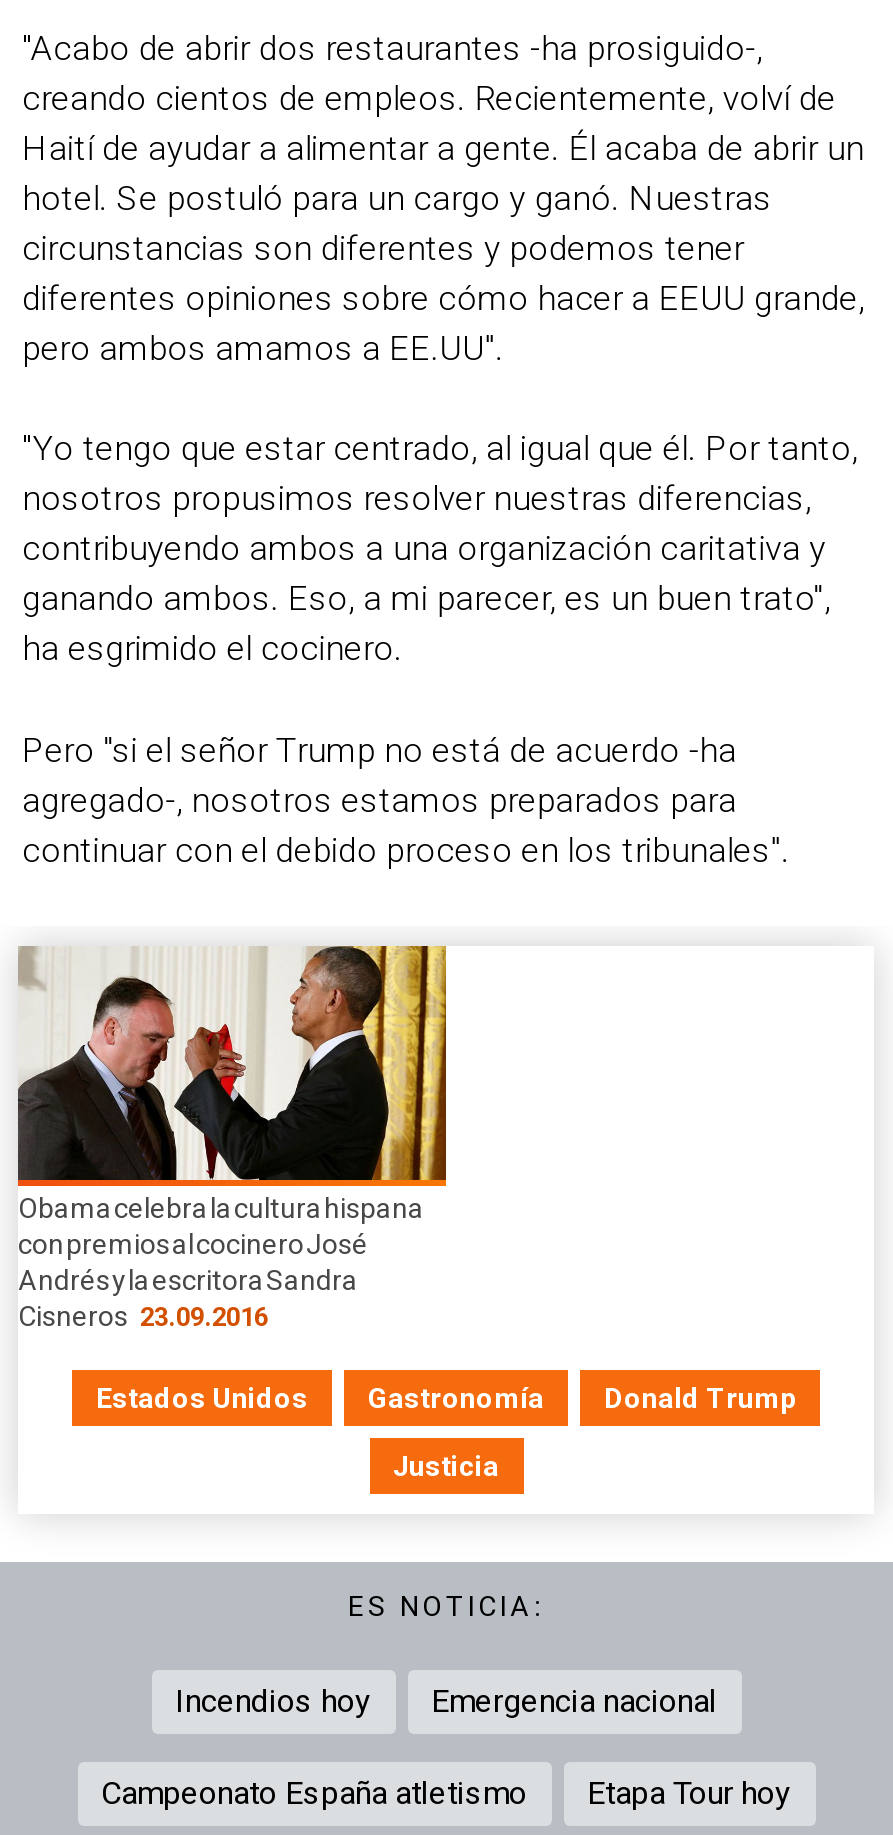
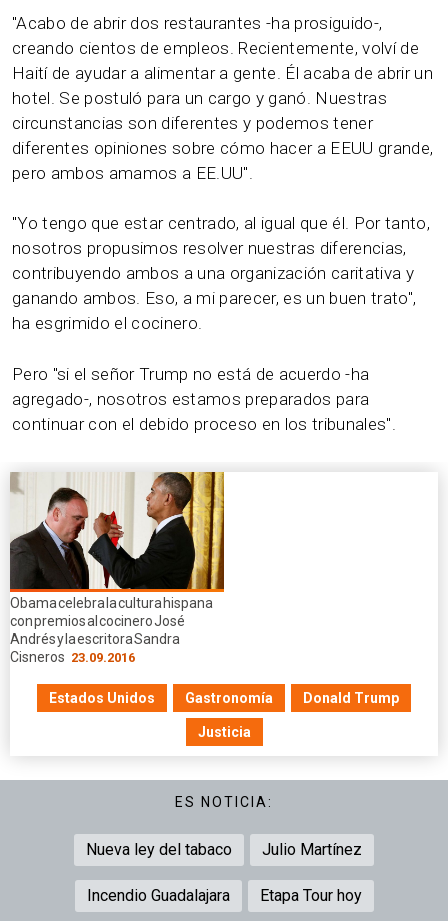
[175,1683,717,1721] Incendios hoy | Emergencia nacional -> [86,840,362,859] Nueva ley del tabaco | Julio Martínez
[101,1775,527,1813] Campeonato España atletismo -> [86,886,229,905] Incendio Guadalajara

